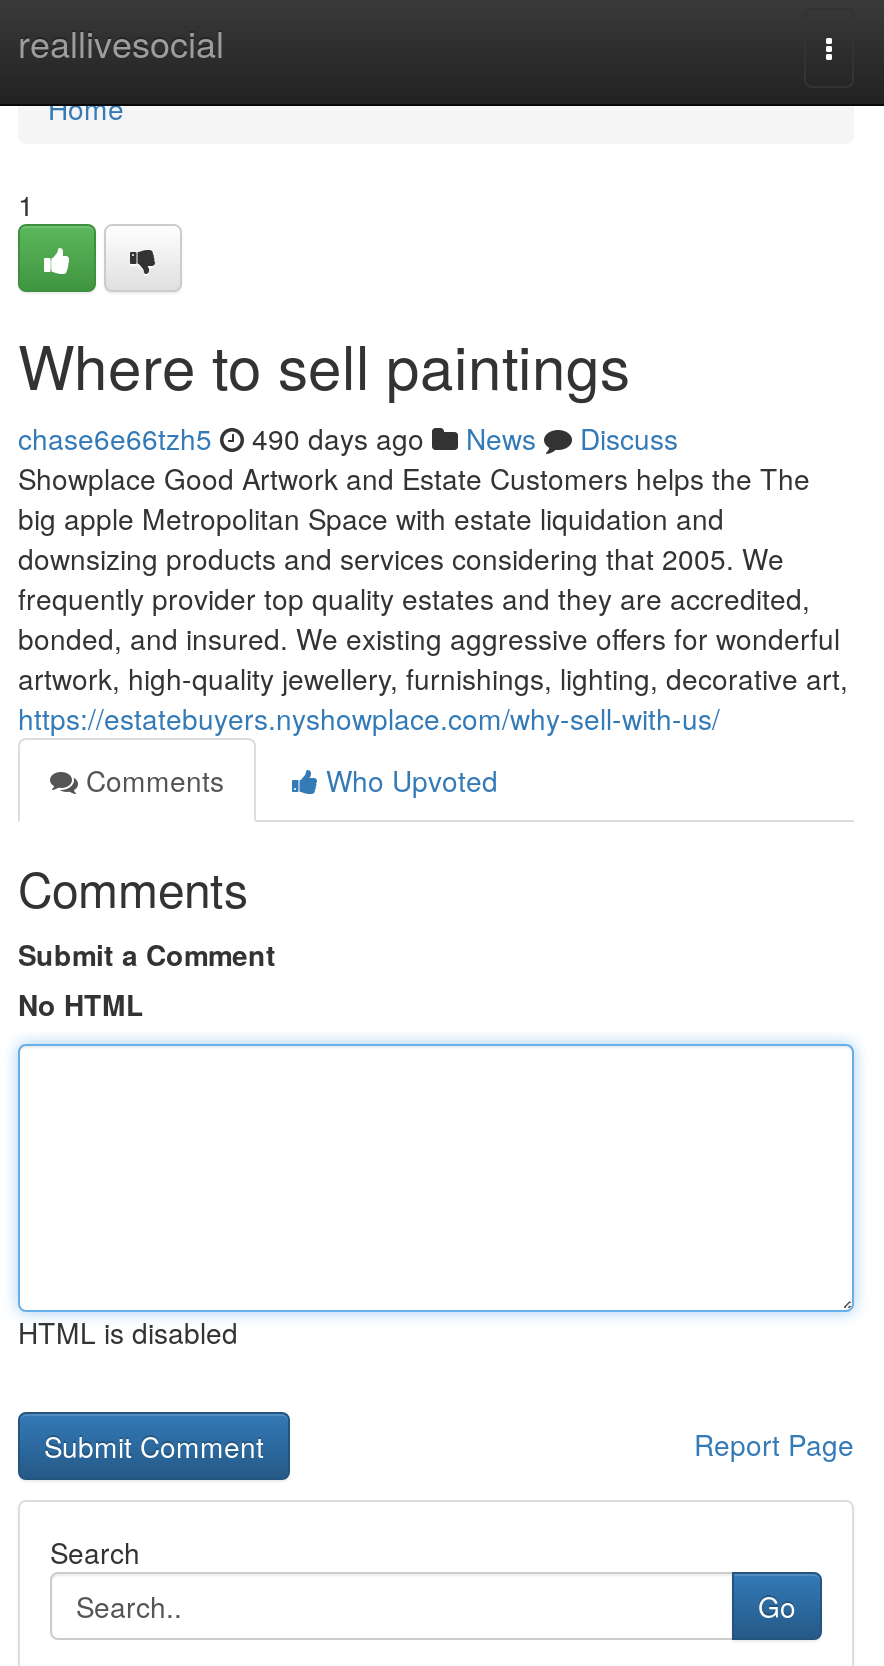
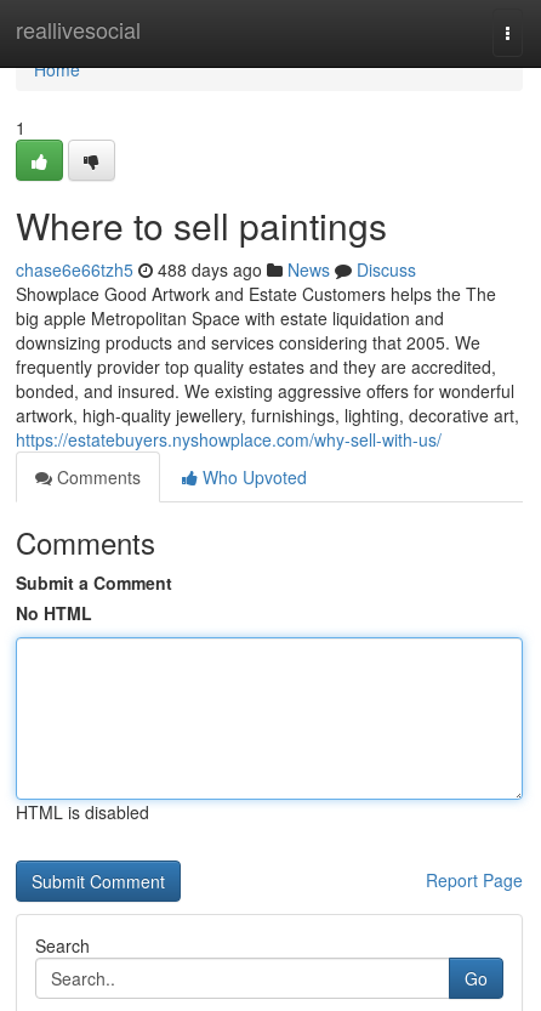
[18,418,678,458] chase6e66tzh5 490 days ago News Discuss -> [16,257,416,282] chase6e66tzh5 488 days ago News Discuss

